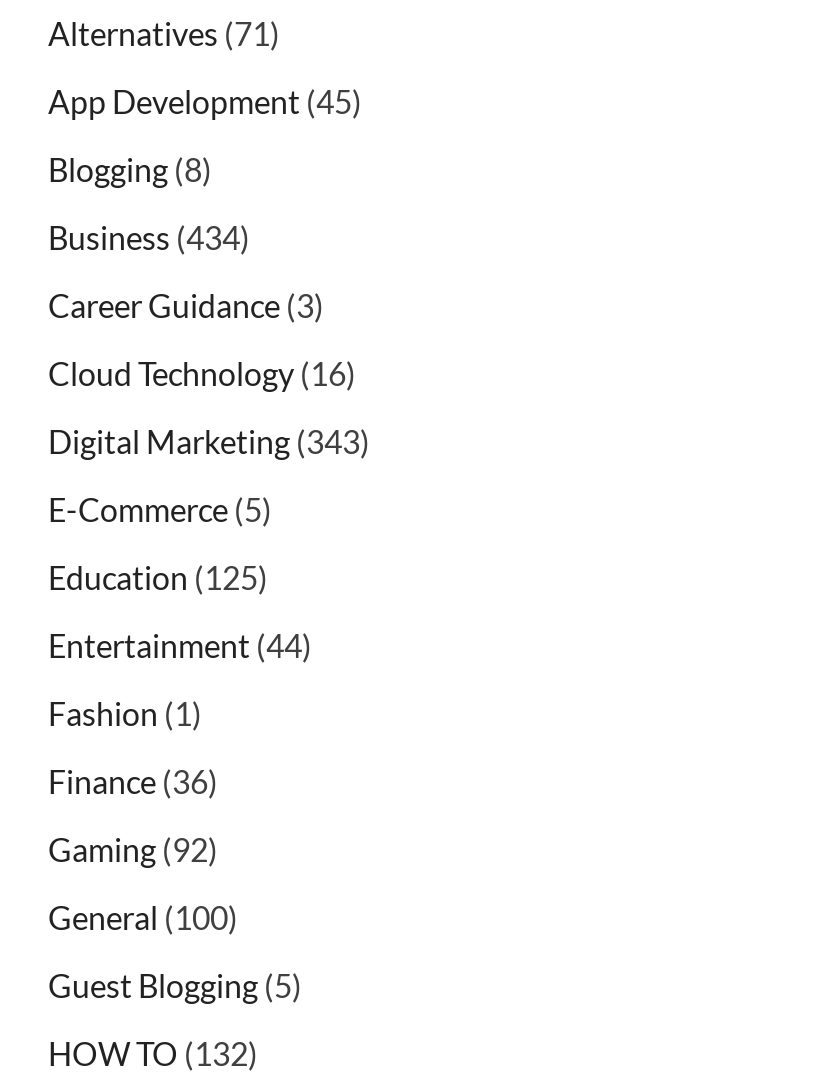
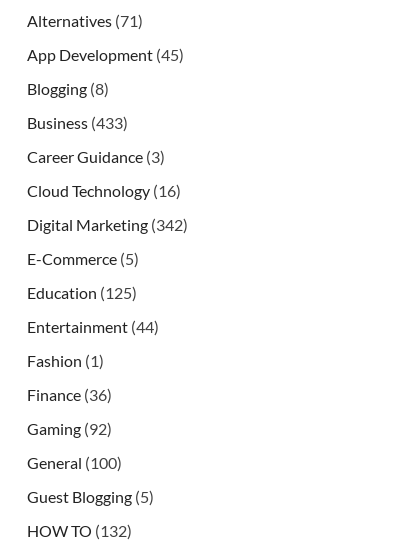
[48,217,250,255] Business (434) -> [27,113,128,132] Business (433)
[48,421,370,459] Digital Marketing (343) -> [27,215,188,234] Digital Marketing (342)

